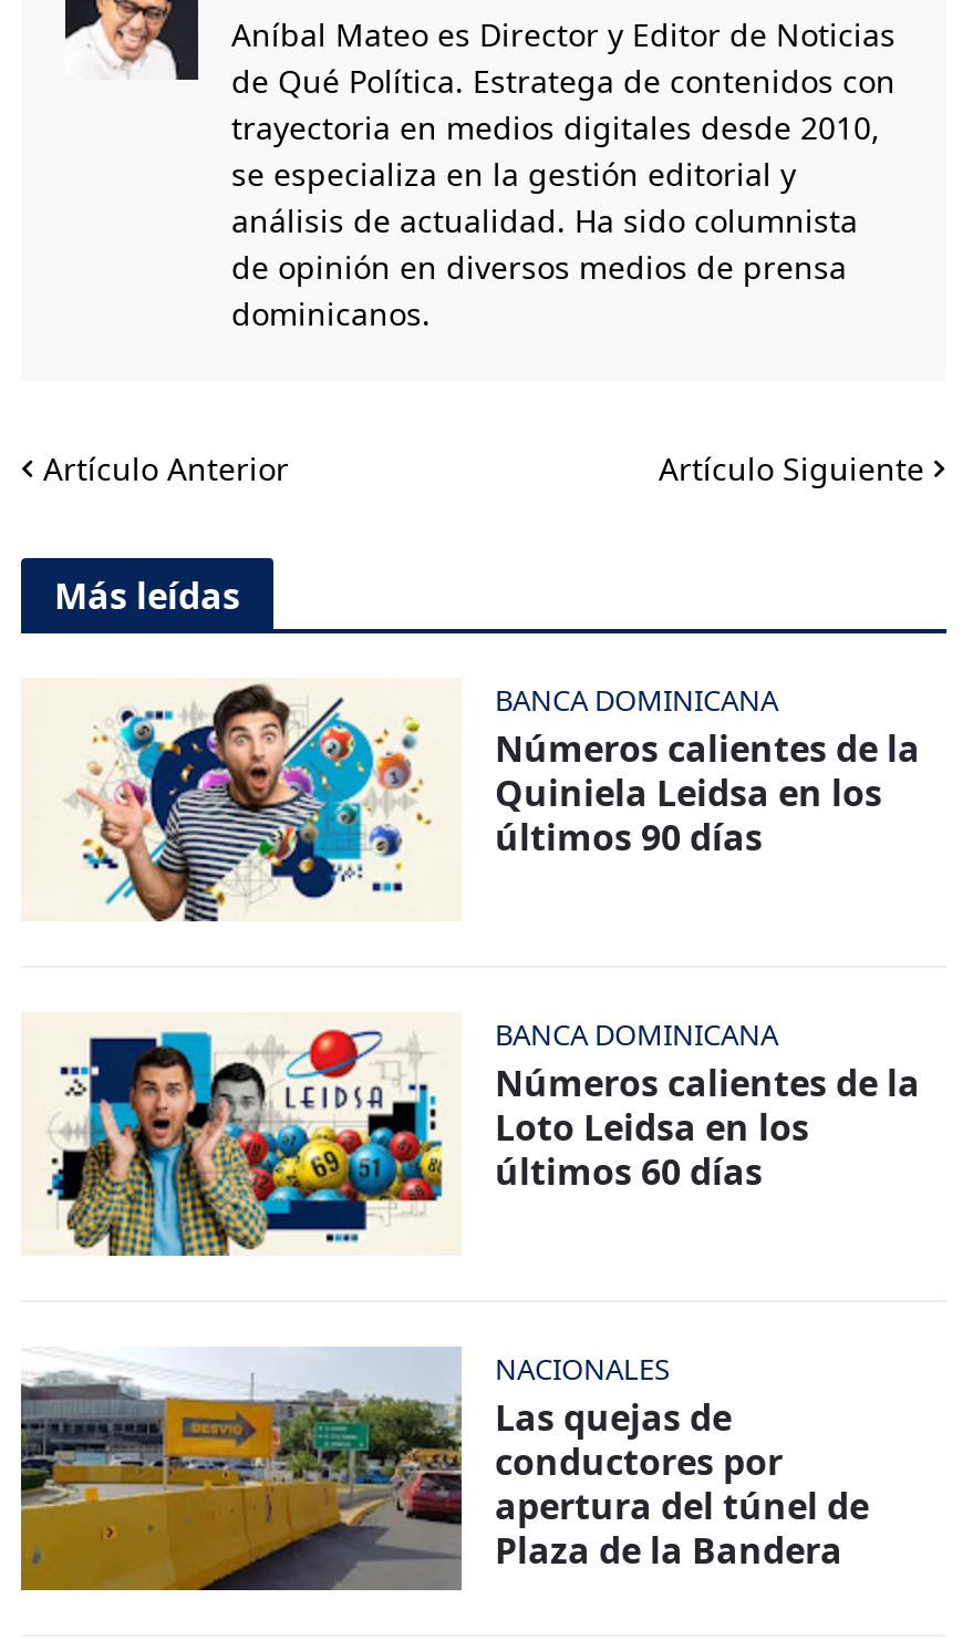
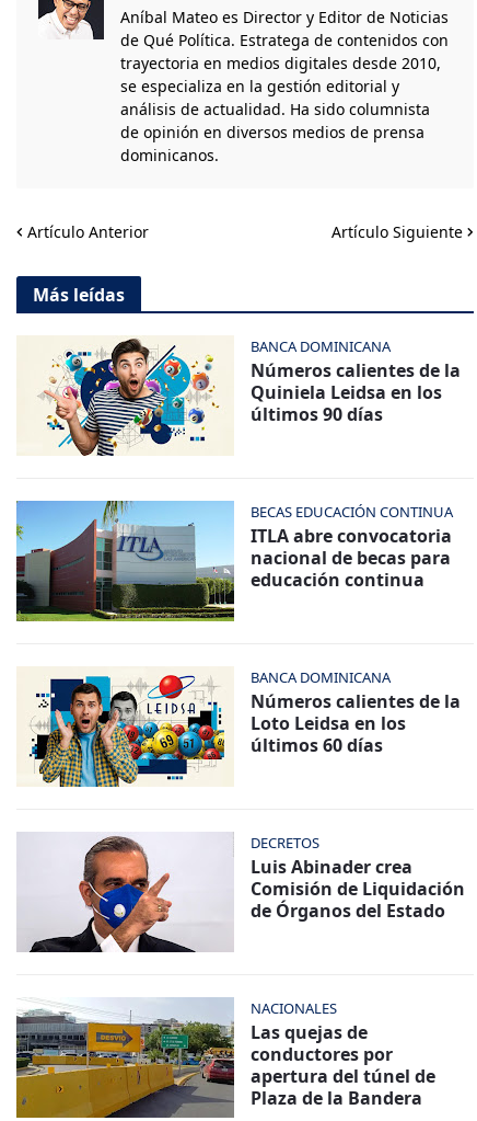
none -> [15,500,453,622] [image] | BECAS EDUCACIÓN CONTINUA | ITLA abre convocatoria | nacional de becas para | educación continua
none -> [18,833,465,953] [image] | DECRETOS | Luis Abinader crea | Comisión de Liquidación | de Órganos del Estado

